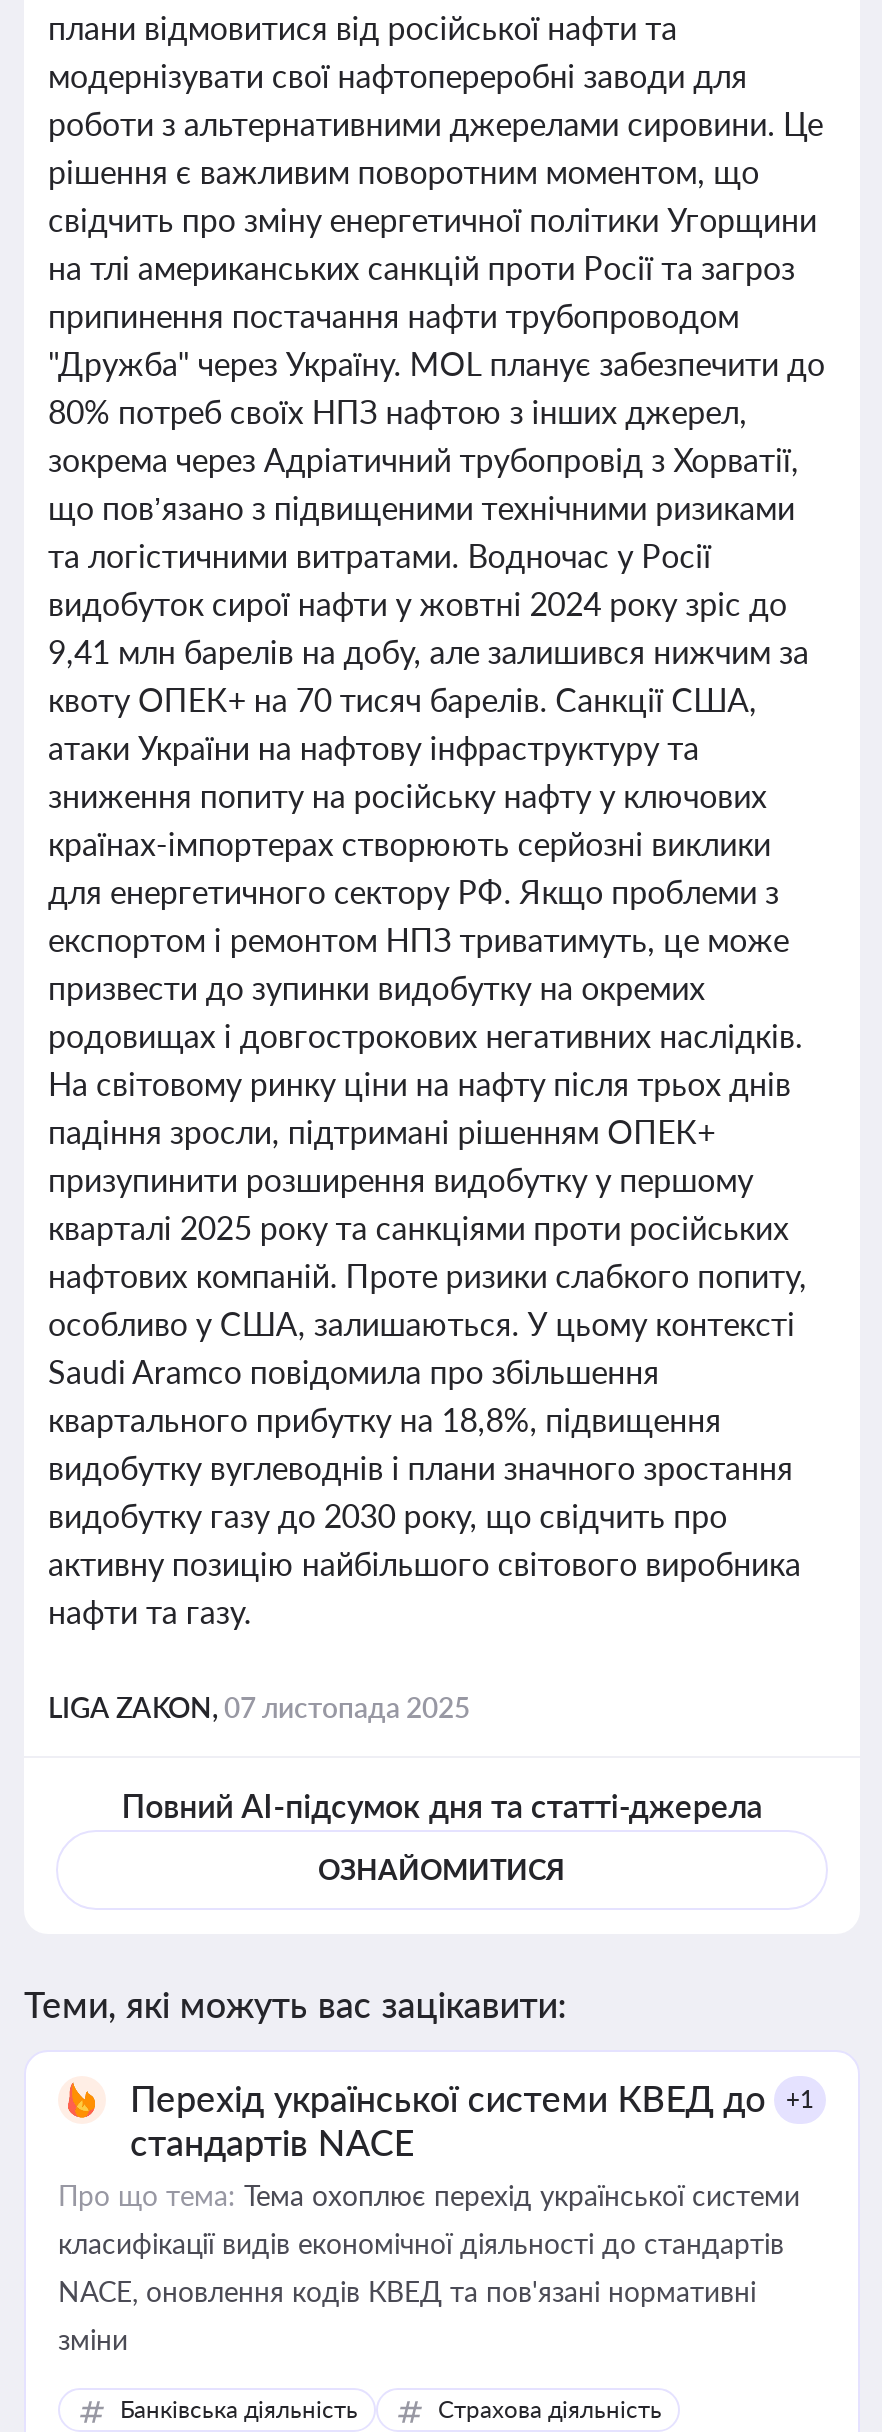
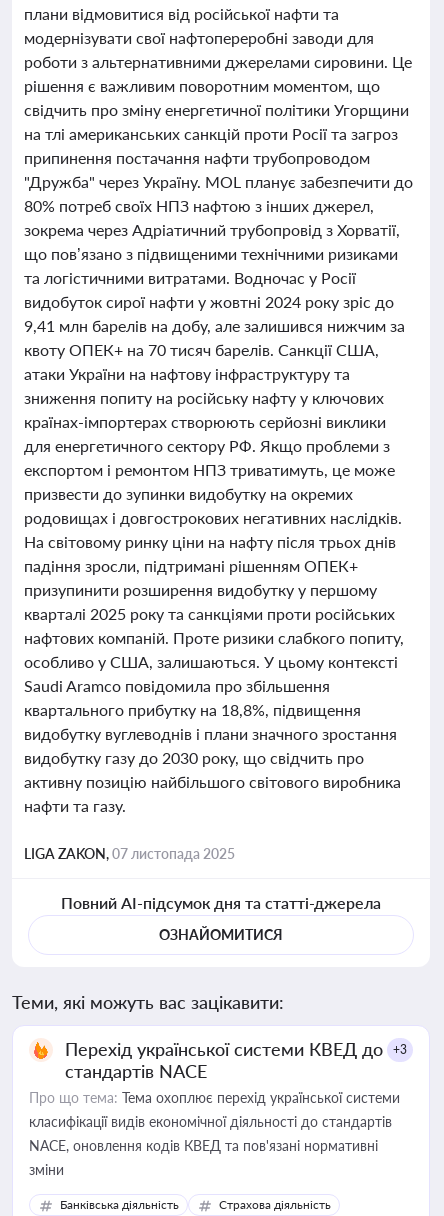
[130,2076,814,2120] Перехід української системи КВЕД до +1 -> [65,1038,407,1060] Перехід української системи КВЕД до +3

